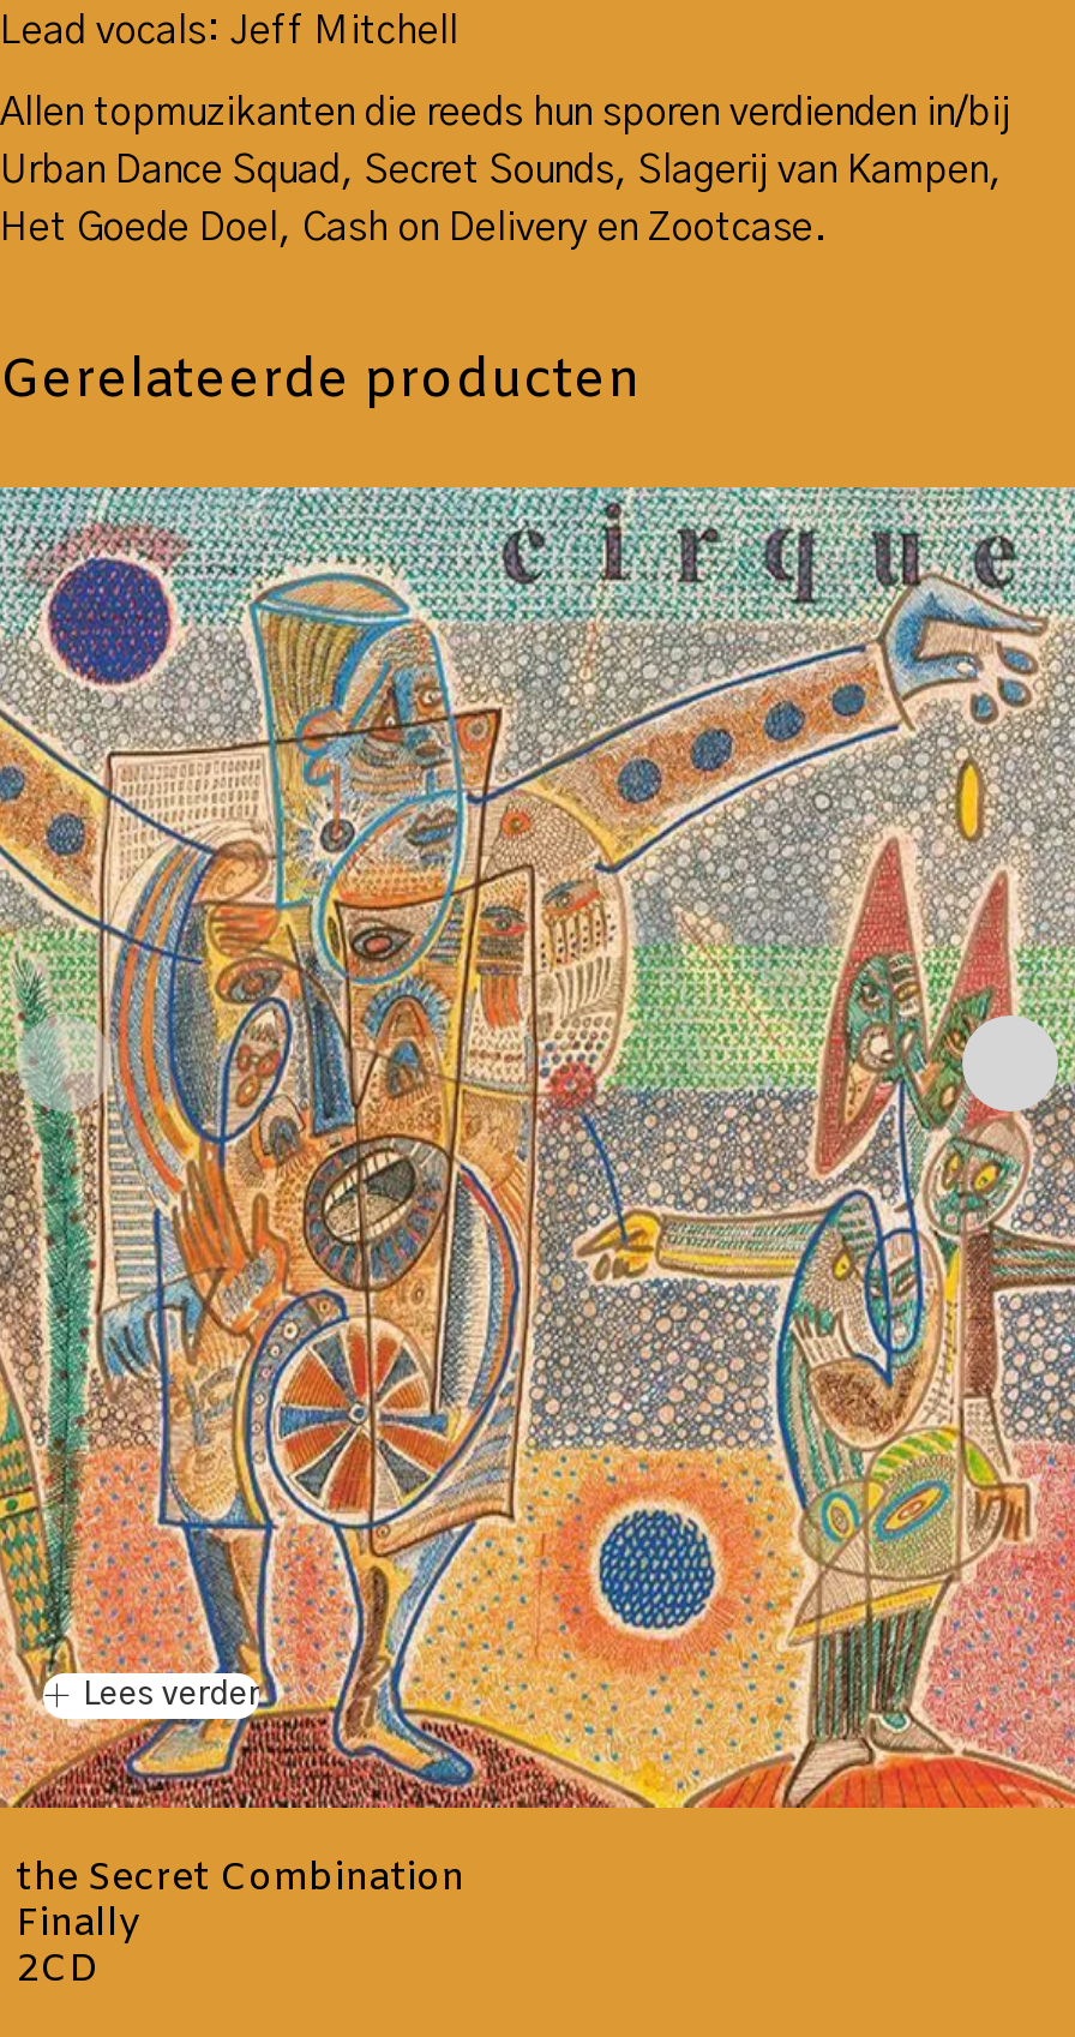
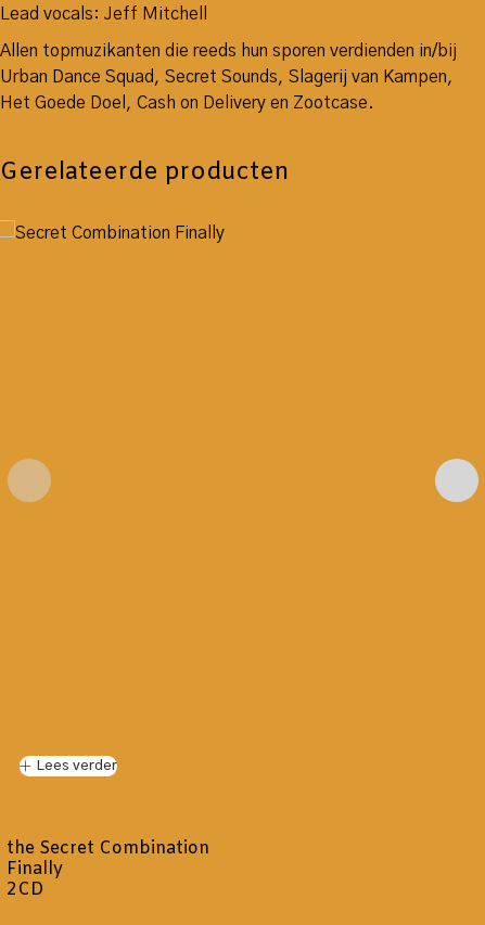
[7,485,1068,1810] [image] -> none

